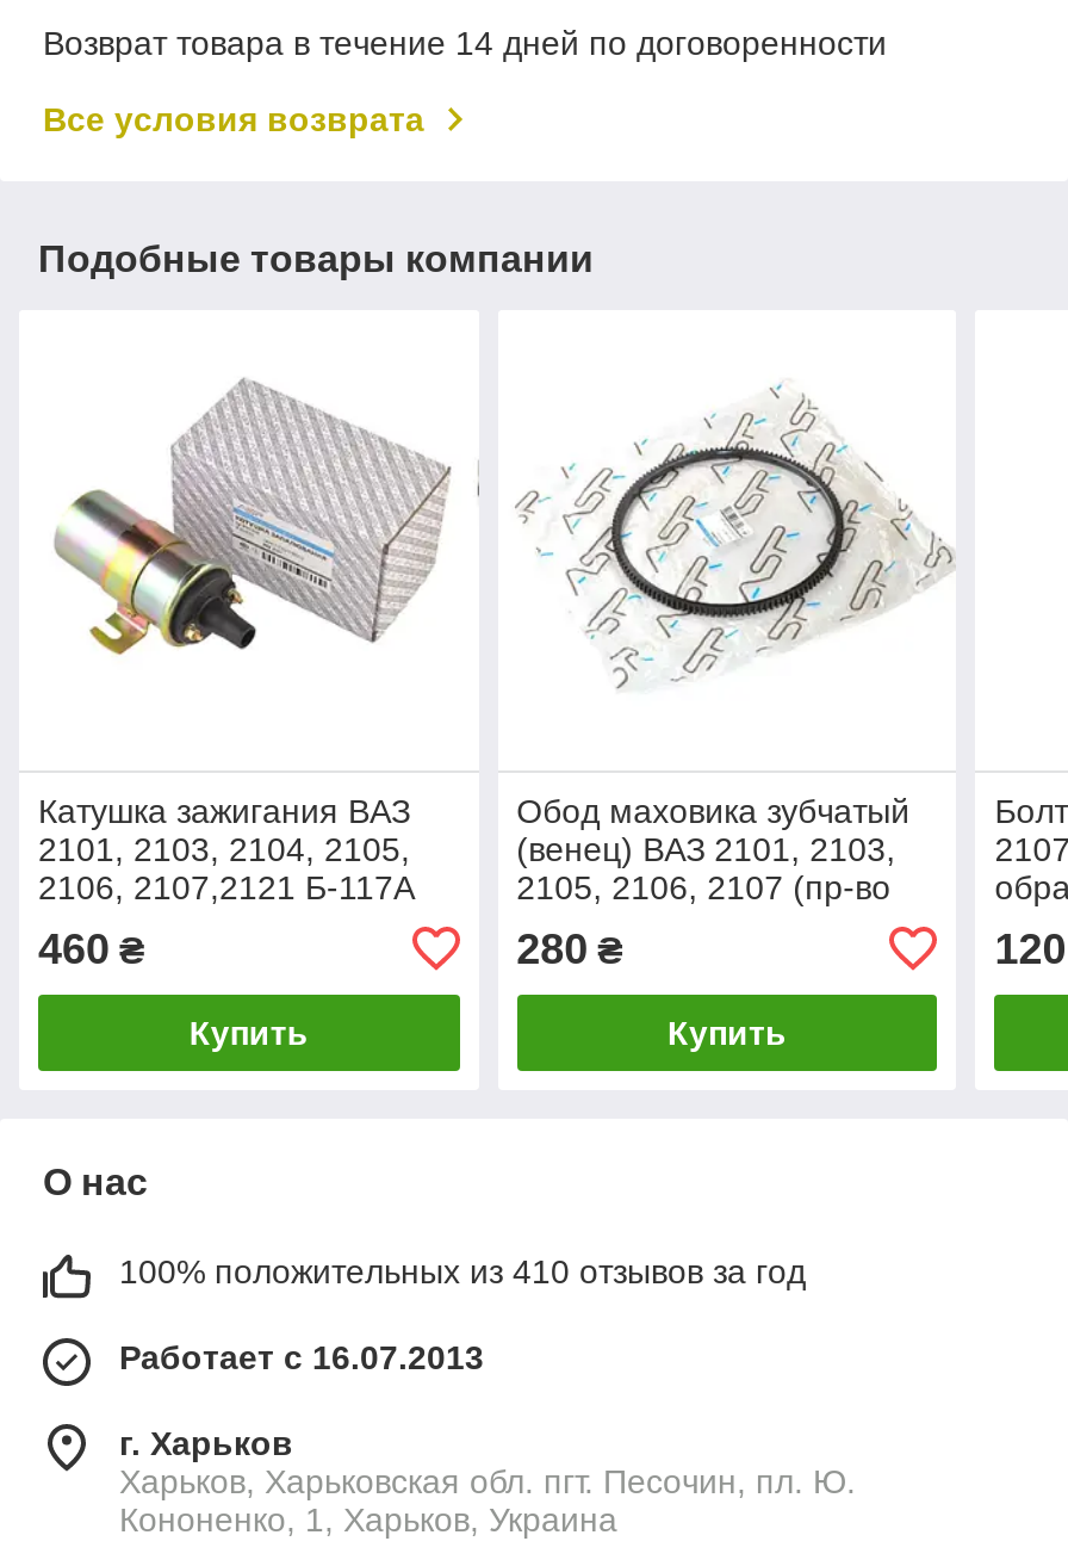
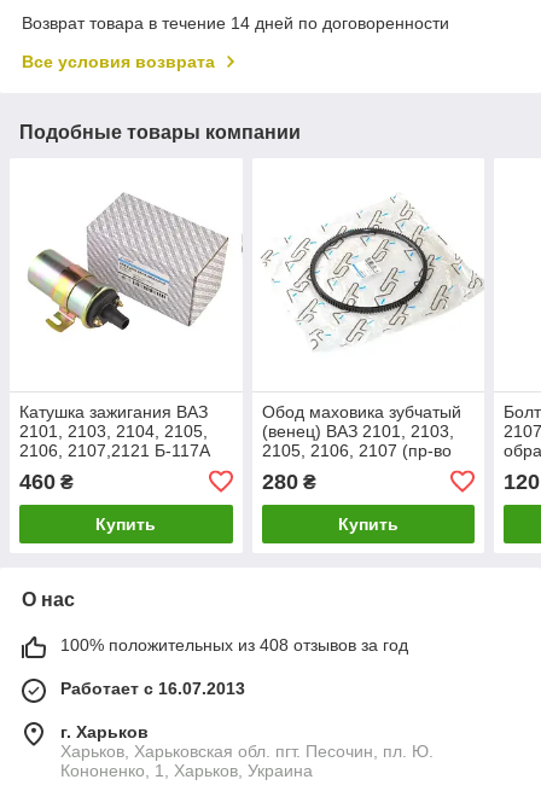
[119,1252,806,1290] 100% положительных из 410 отзывов за год -> [60,635,408,654] 100% положительных из 408 отзывов за год

